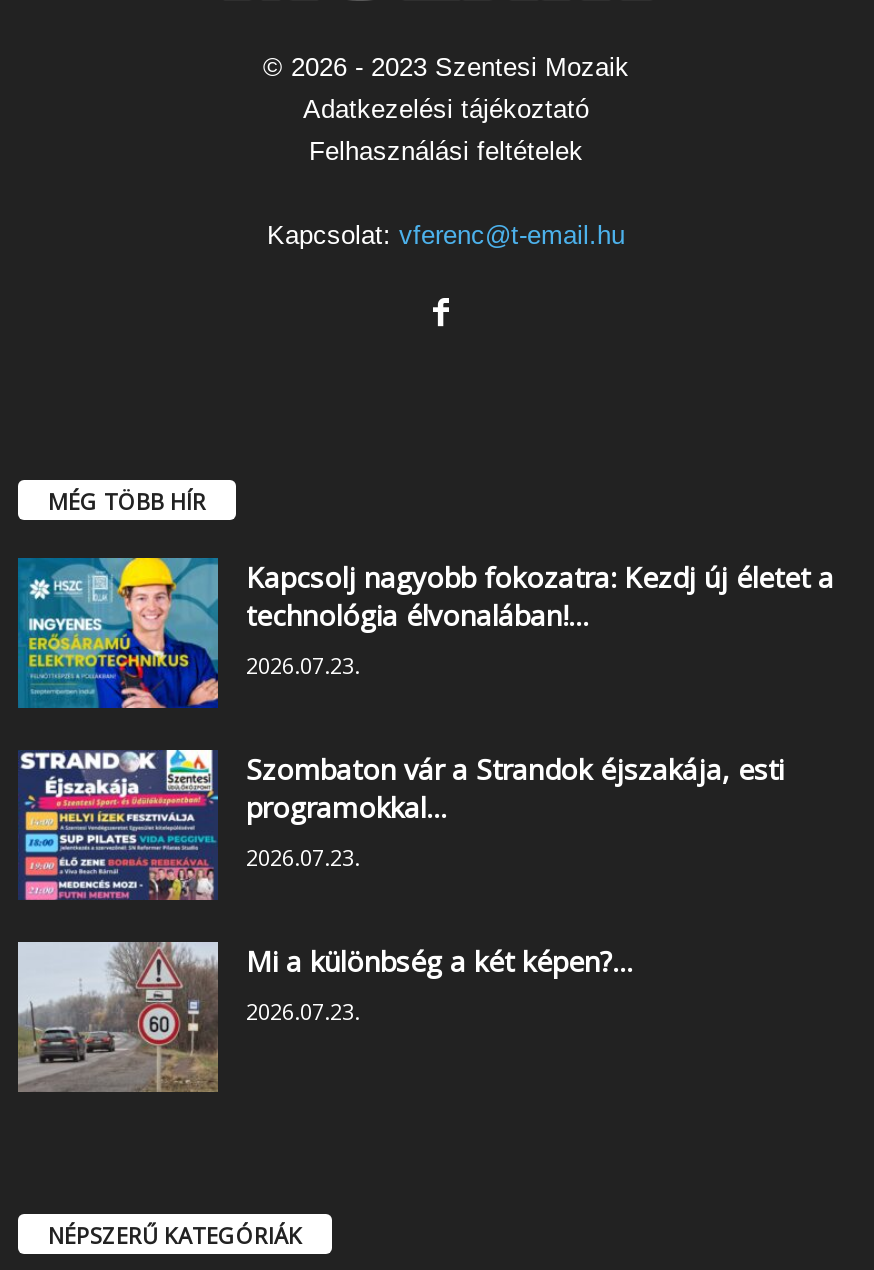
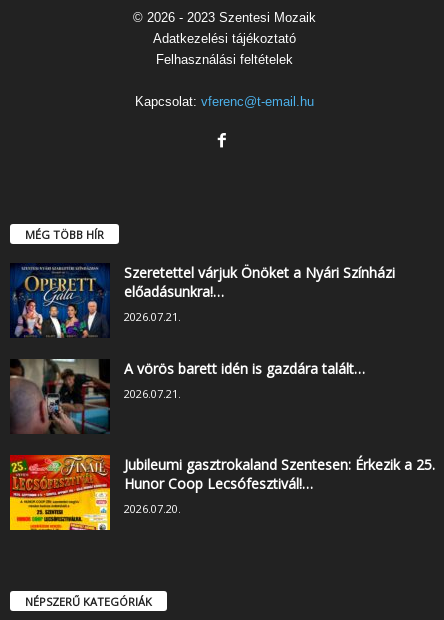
[16,556,834,710] [image] | Kapcsolj nagyobb fokozatra: Kezdj új életet a | technológia élvonalában!… | 2026.07.23. -> [10,263,395,339] [image] | Szeretettel várjuk Önöket a Nyári Színházi | előadásunkra!… | 2026.07.21.
[18,748,784,902] [image] | Szombaton vár a Strandok éjszakája, esti | programokkal… | 2026.07.23. -> [10,359,365,434] [image] | A vörös barett idén is gazdára talált… | 2026.07.21.
[16,940,634,1094] [image] | Mi a különbség a két képen?… | 2026.07.23. -> [9,454,435,531] [image] | Jubileumi gasztrokaland Szentesen: Érkezik a 25. | Hunor Coop Lecsófesztivál!… | 2026.07.20.

